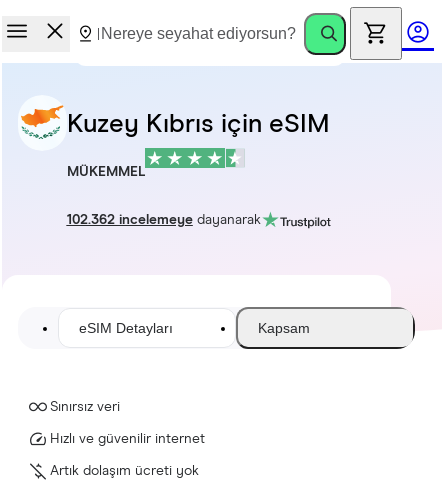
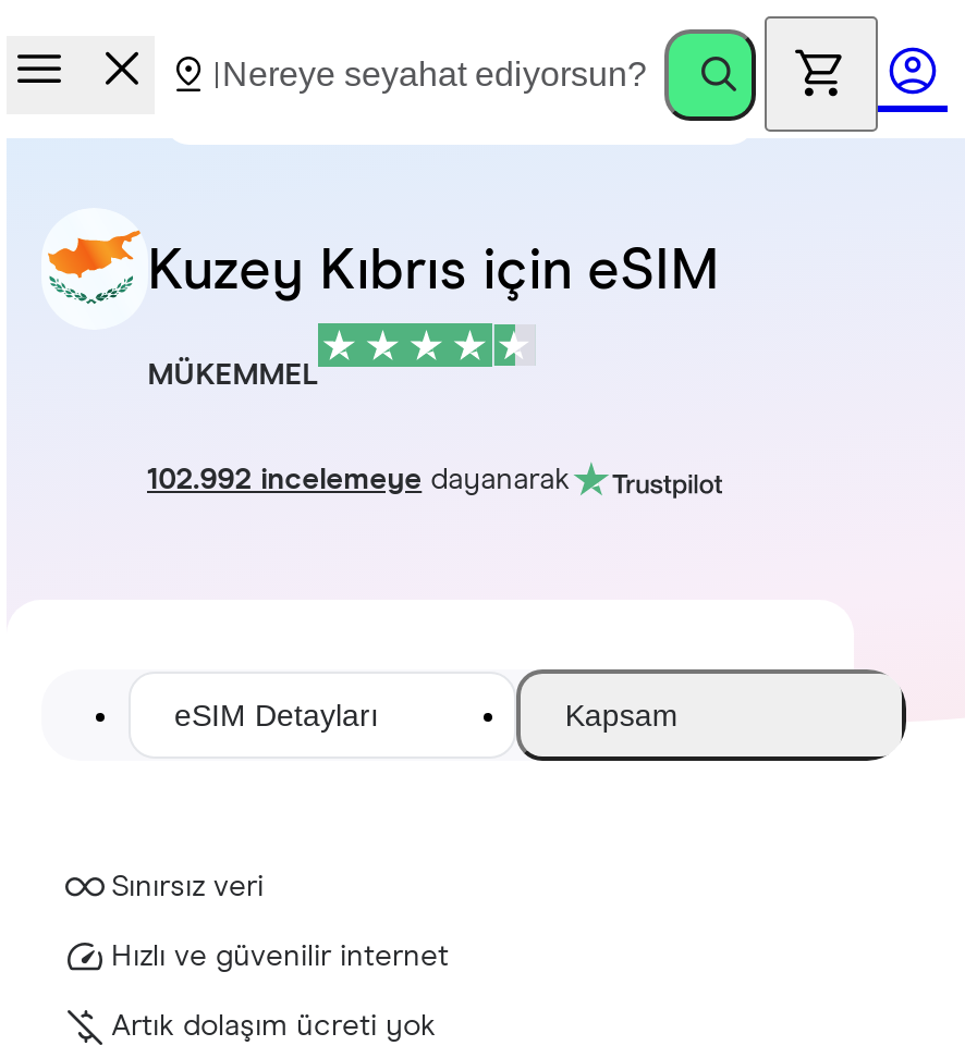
[67,213,261,227] 102.362 incelemeye dayanarak -> [147,466,570,496] 102.992 incelemeye dayanarak

